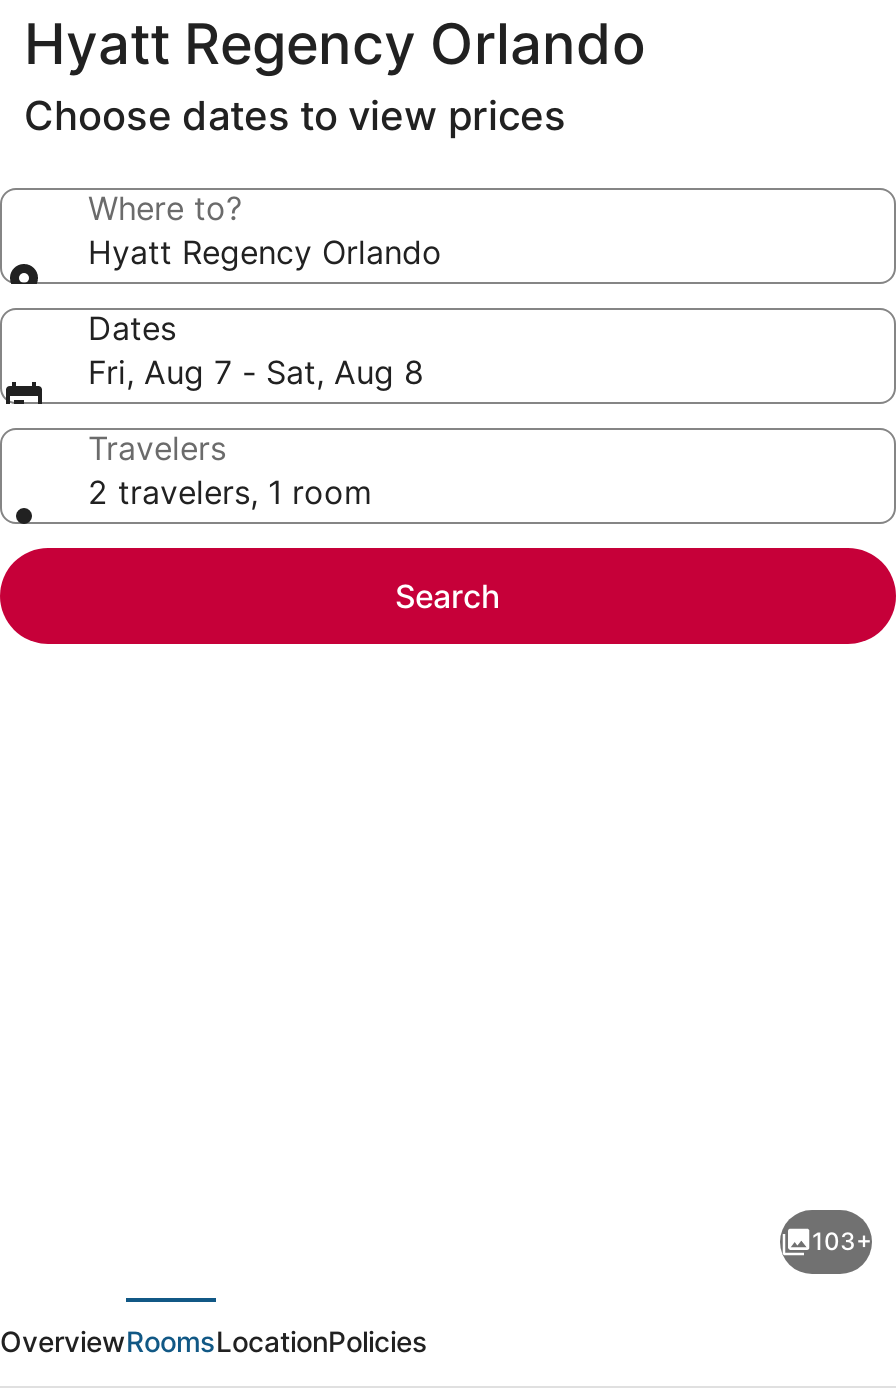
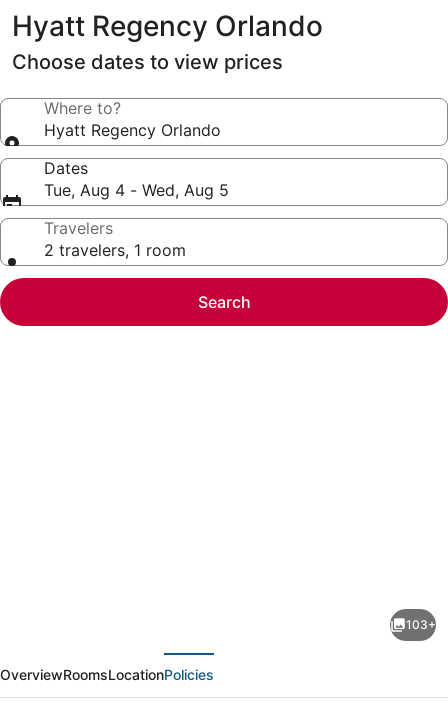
[88,352,424,392] Fri, Aug 7 - Sat, Aug 8 -> [44,180,229,200] Tue, Aug 4 - Wed, Aug 5

